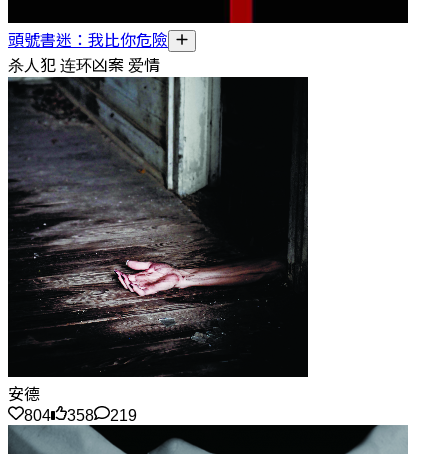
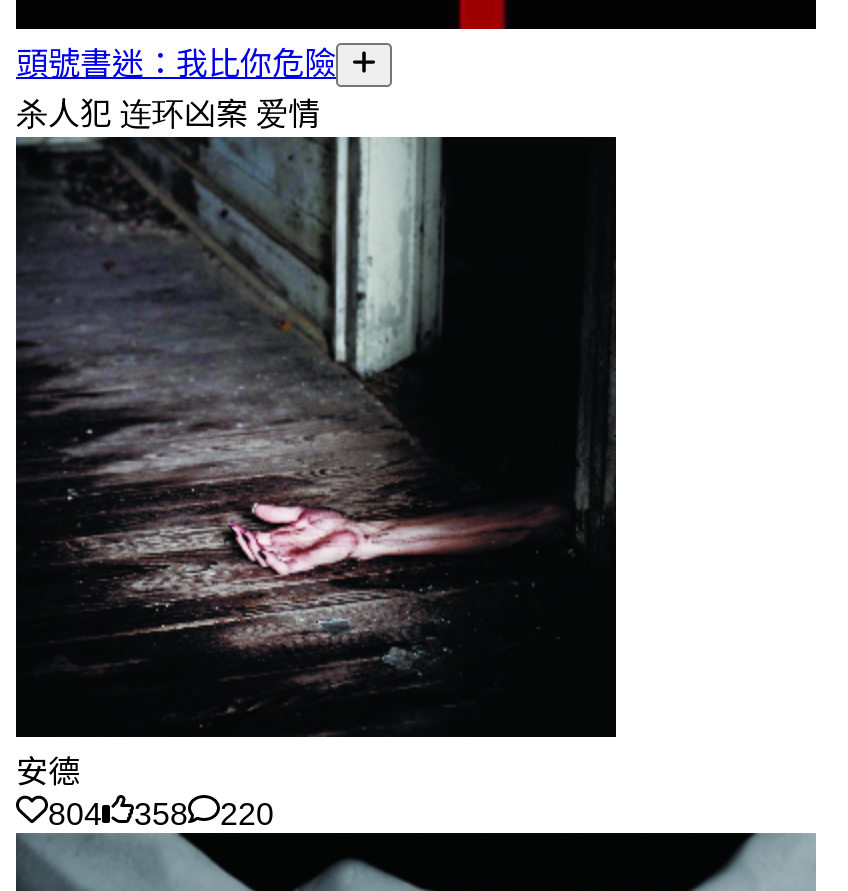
[24,407,137,424] 804 358 219 -> [48,798,274,832] 804 358 220

